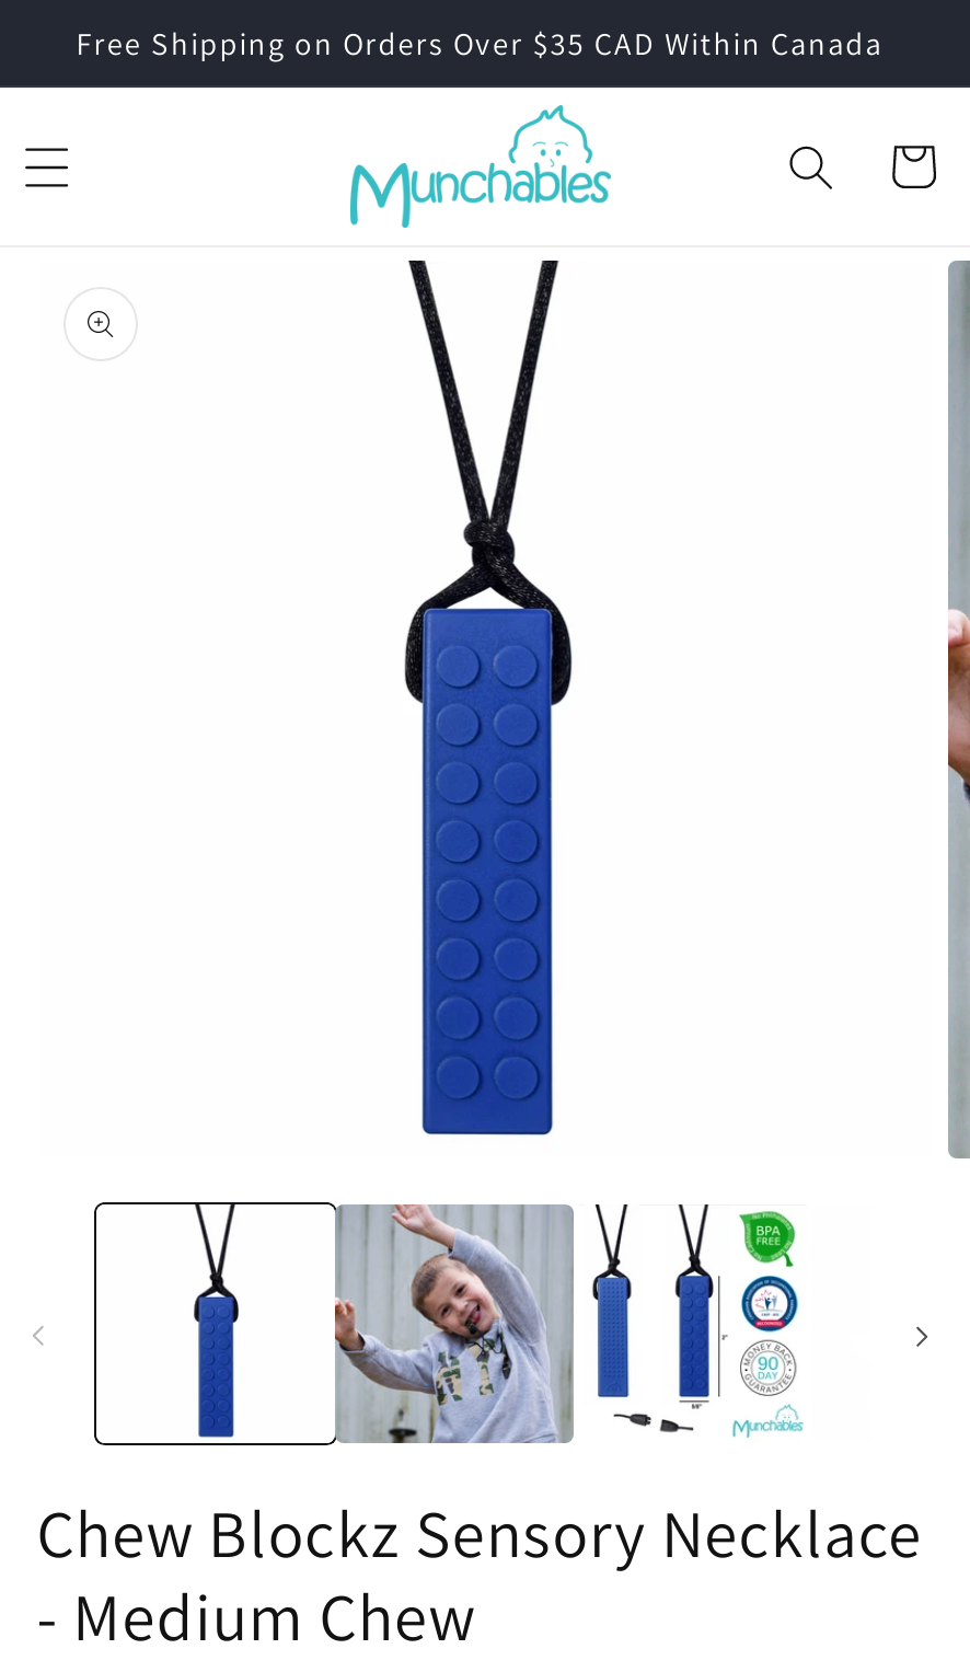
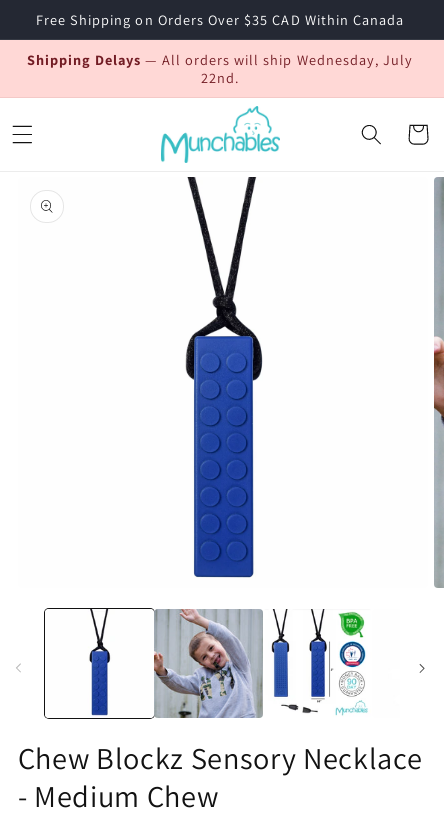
none -> [27,49,413,86] Shipping Delays — All orders will ship Wednesday, July | 22nd.

